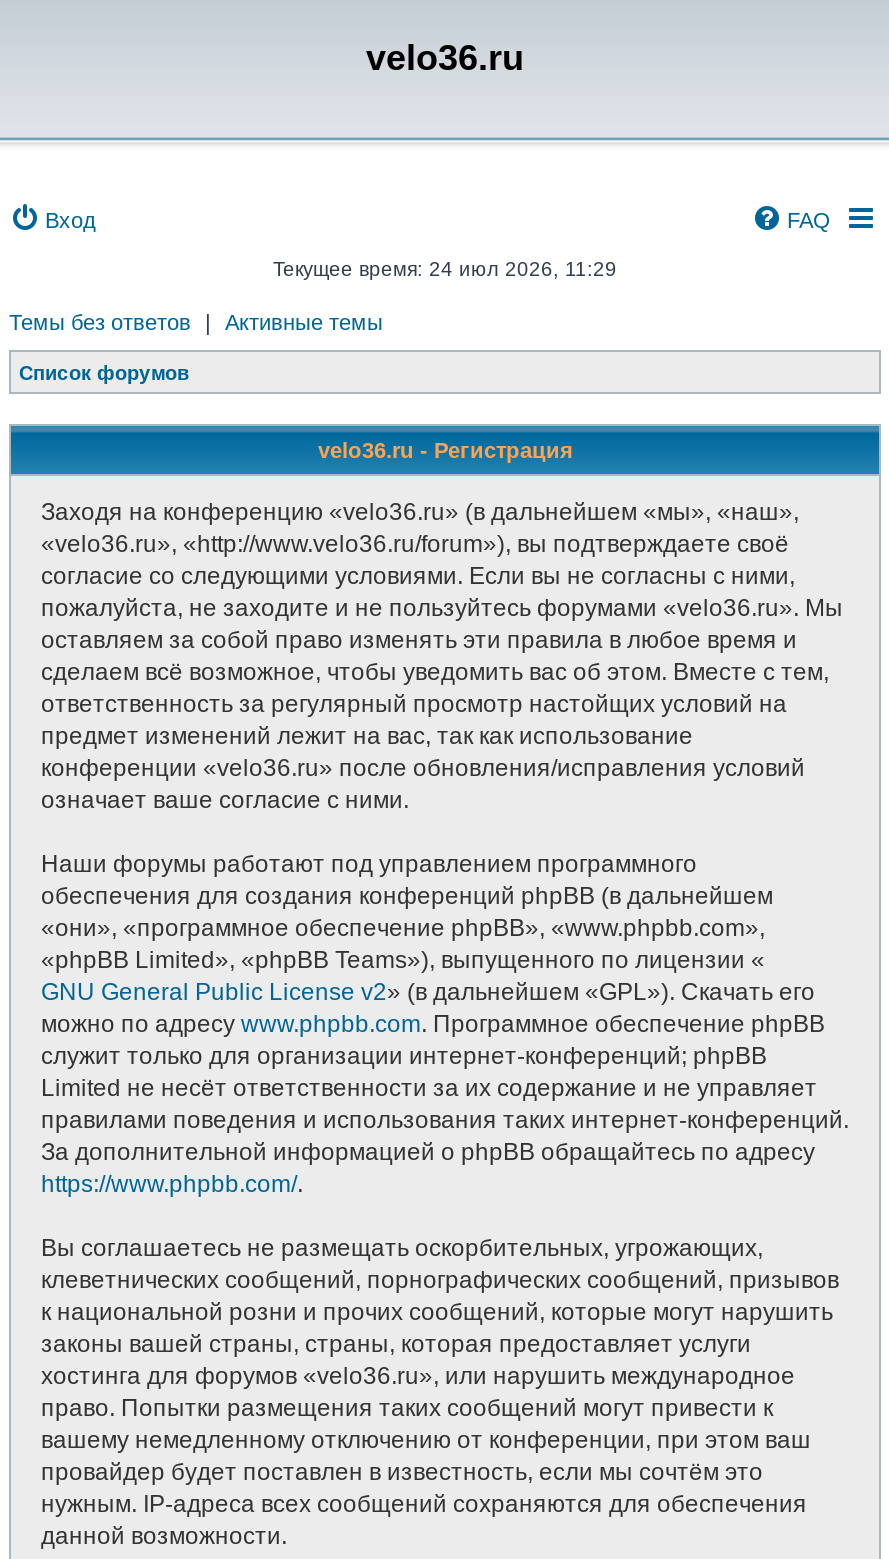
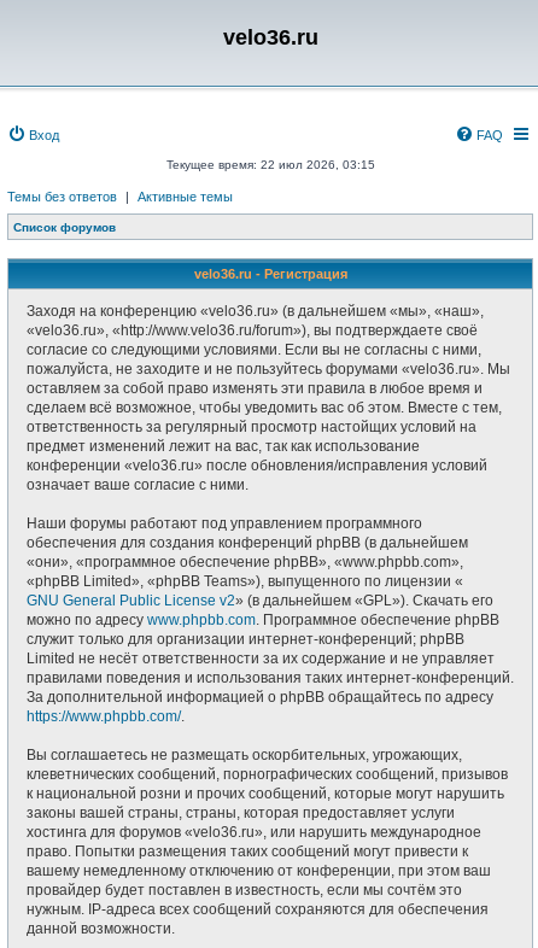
[273,258,617,280] Текущее время: 24 июл 2026, 11:29 -> [166,158,375,171] Текущее время: 22 июл 2026, 03:15

